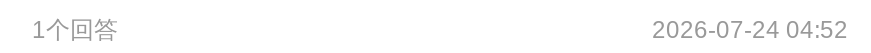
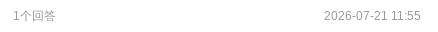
[652,16,848,44] 2026-07-24 04:52 -> [324,9,421,23] 2026-07-21 11:55

